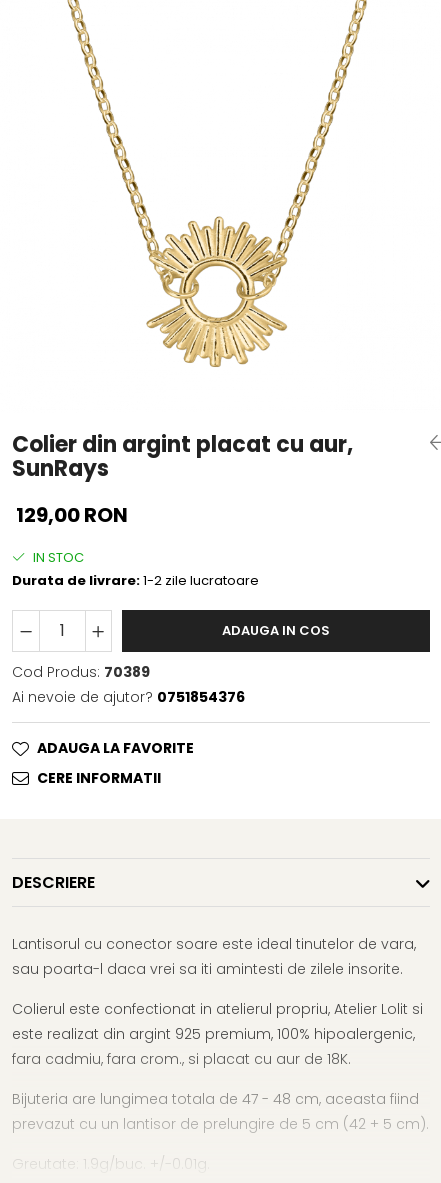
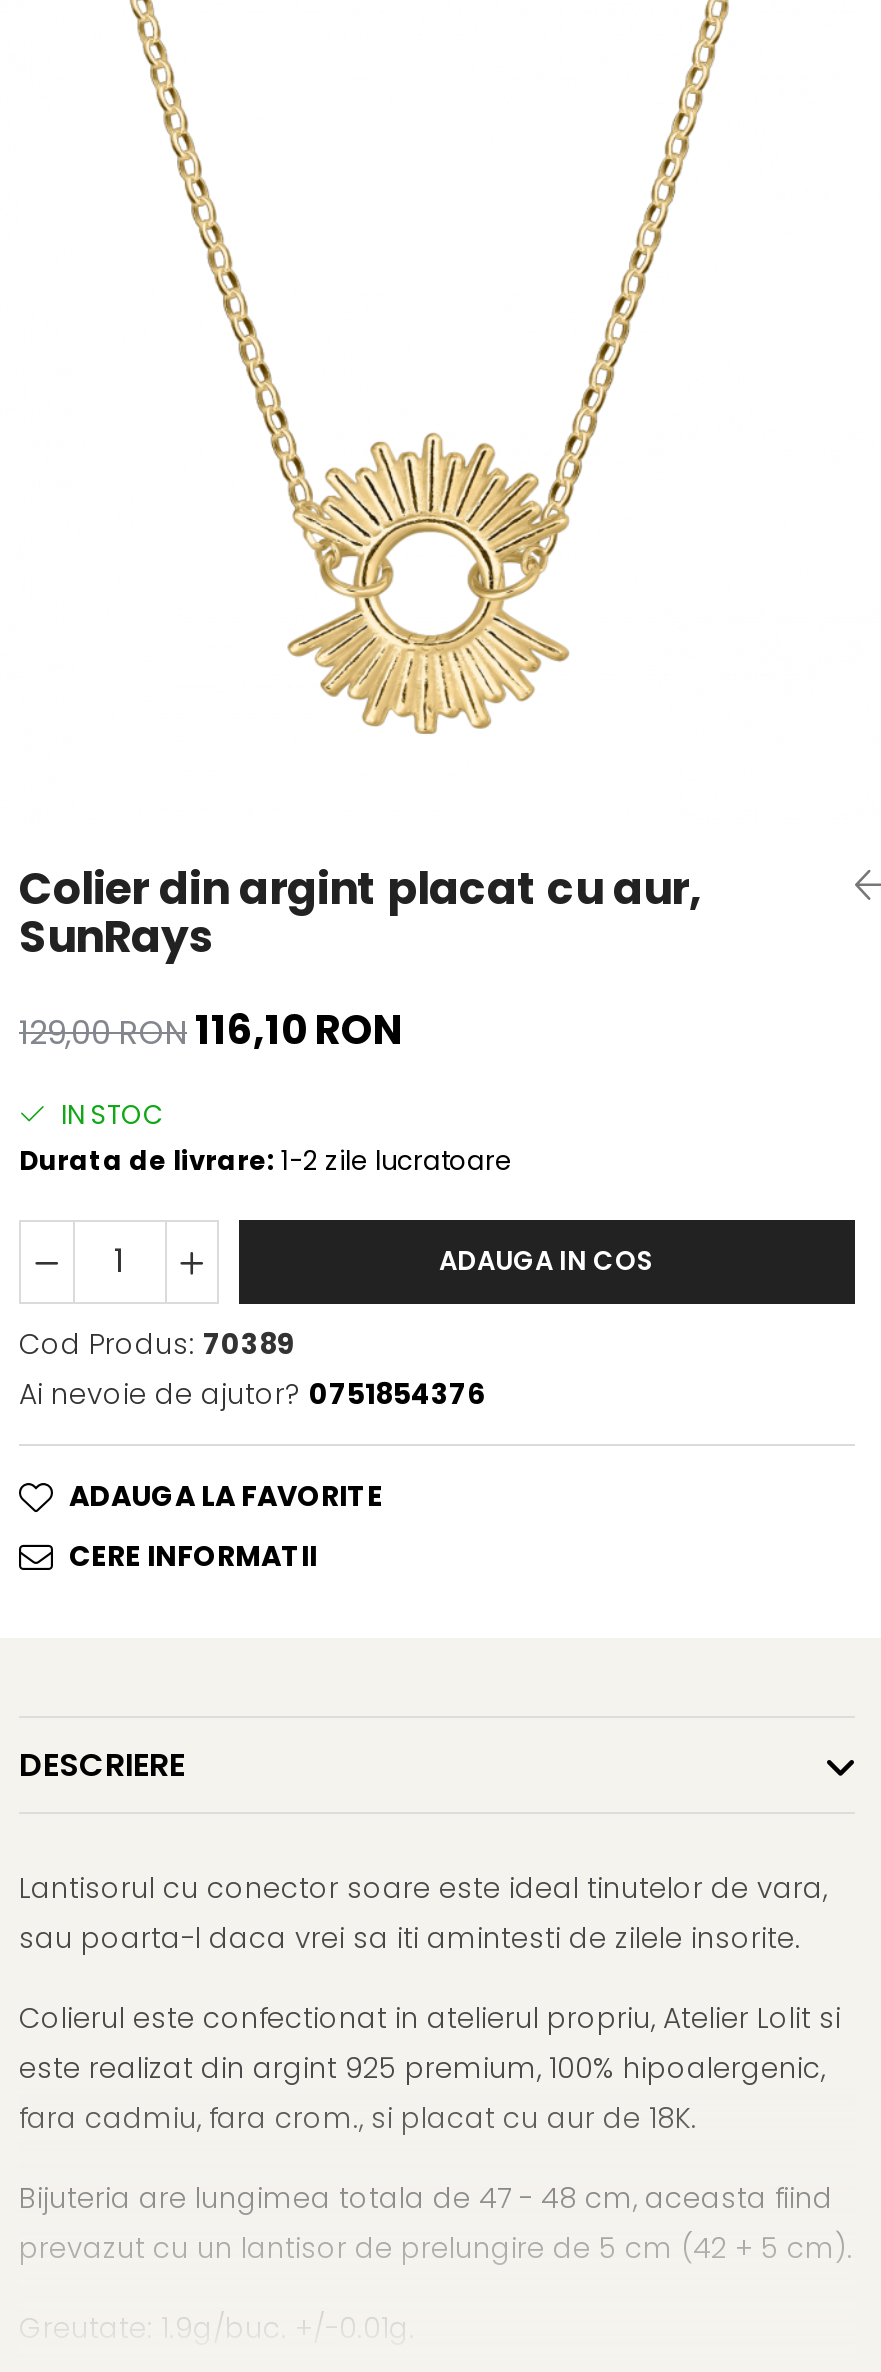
[16,501,128,529] 129,00 RON -> [19,1002,403,1058] 129,00 RON 116,10 RON

